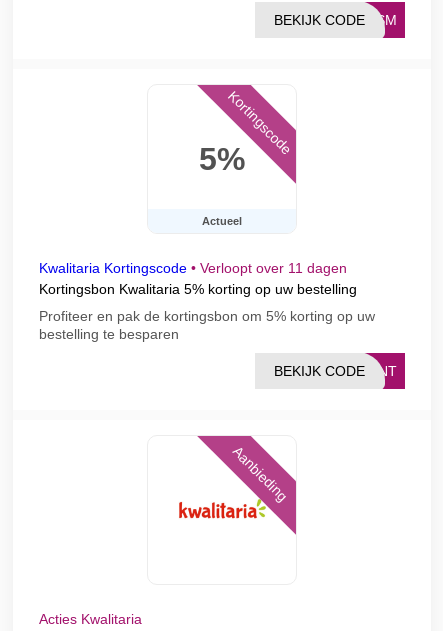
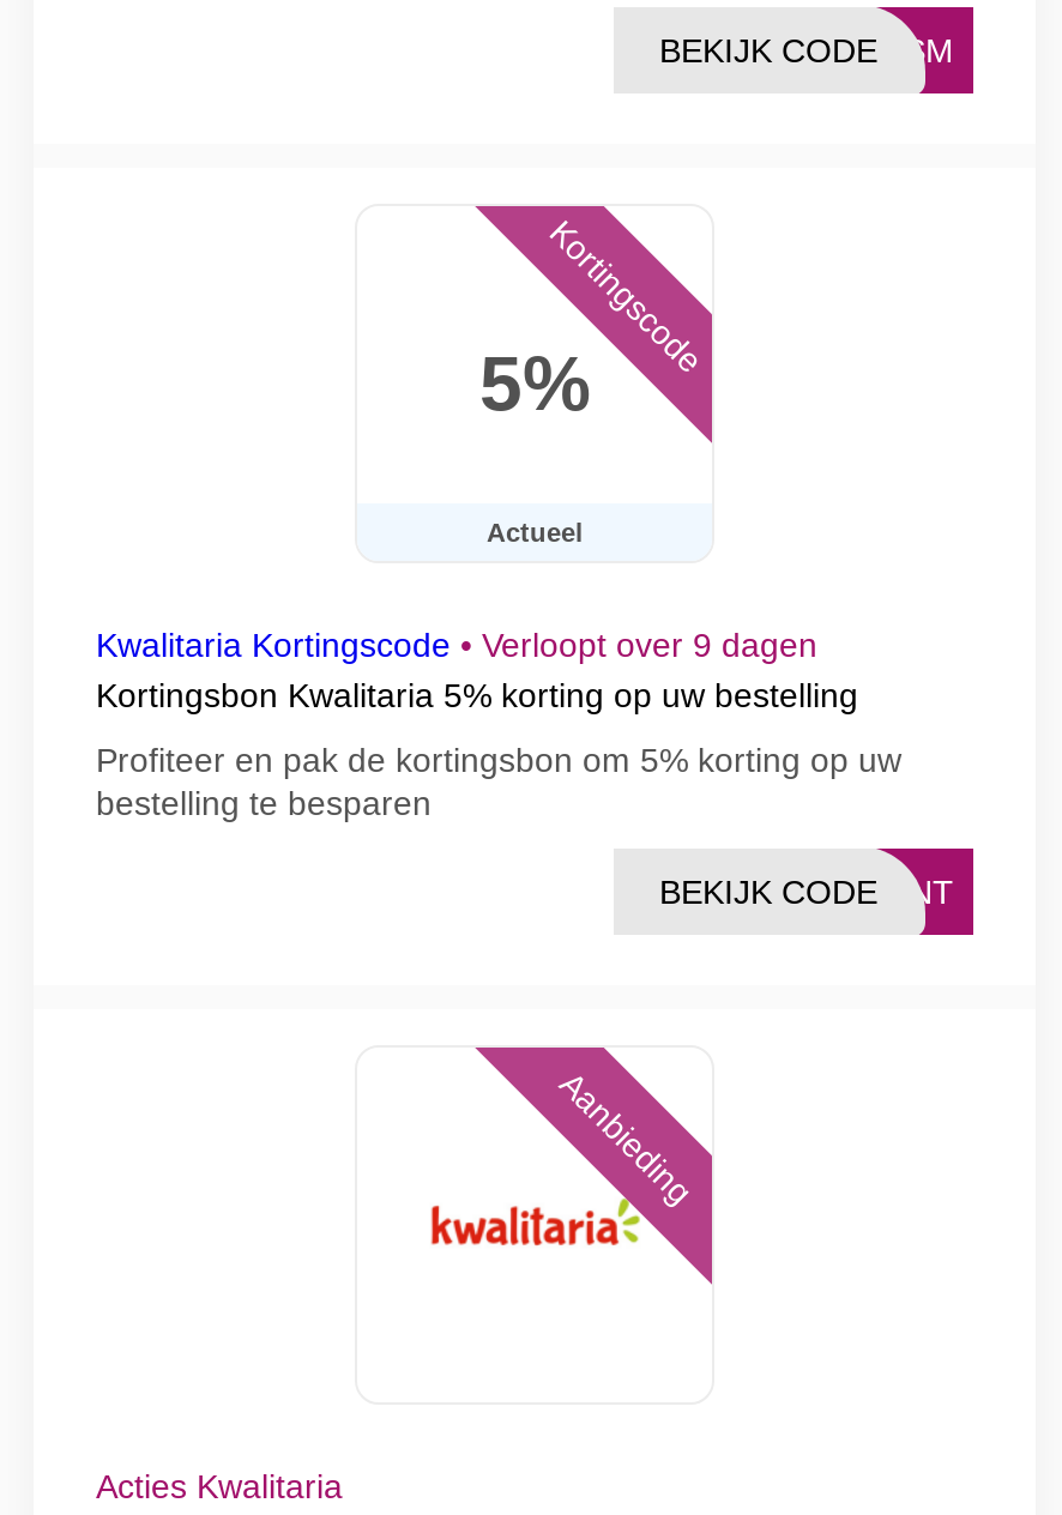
[39,260,347,276] Kwalitaria Kortingscode • Verloopt over 11 dagen -> [96,626,817,664] Kwalitaria Kortingscode • Verloopt over 9 dagen

